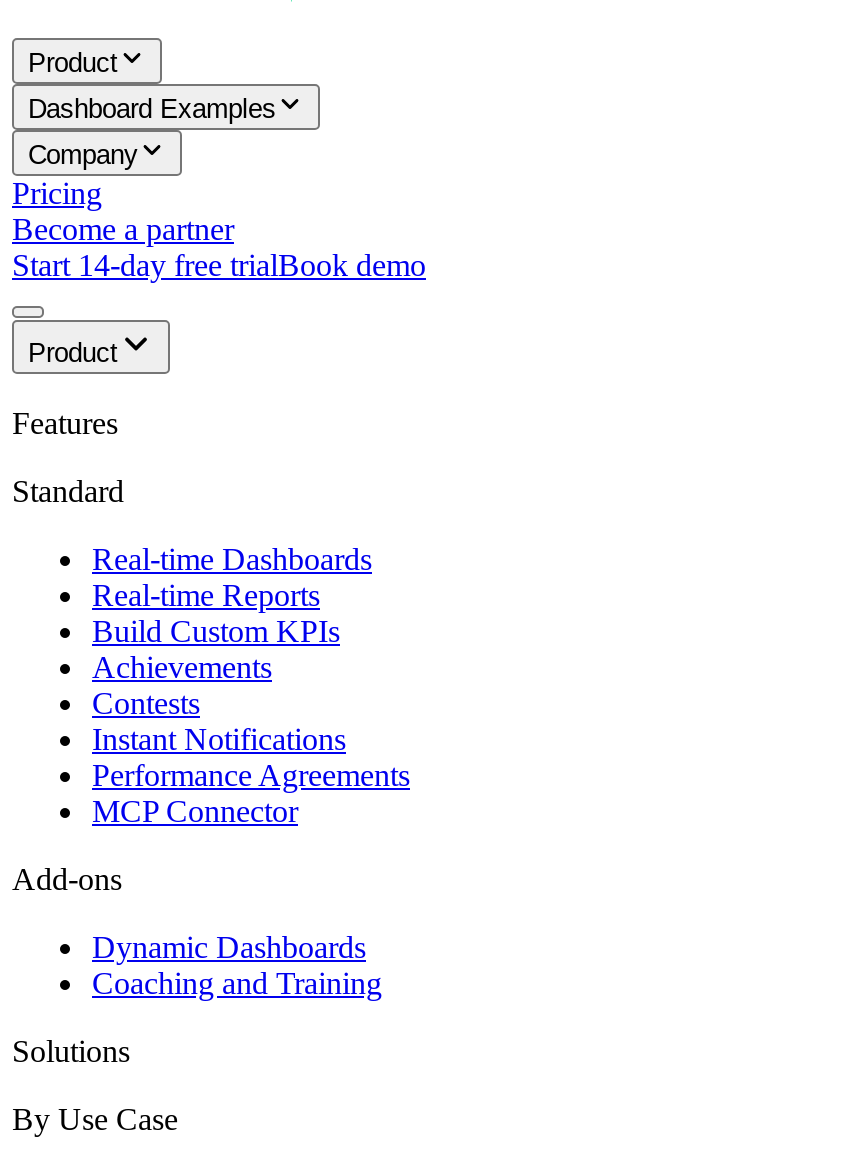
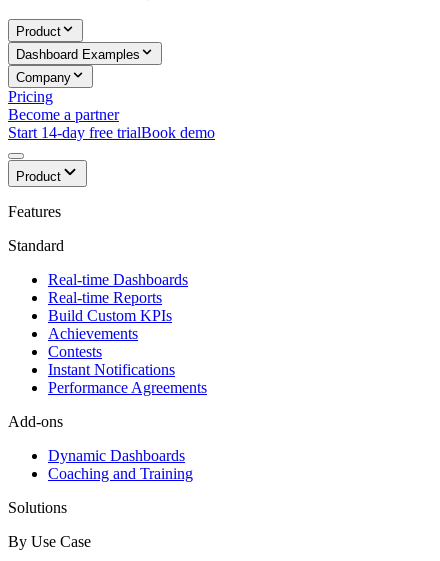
[92,794,298,828] MCP Connector -> none

